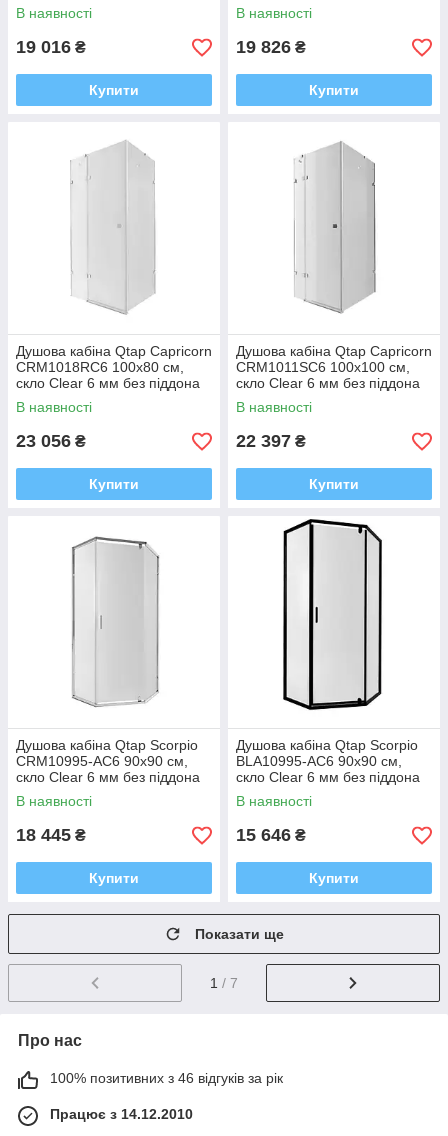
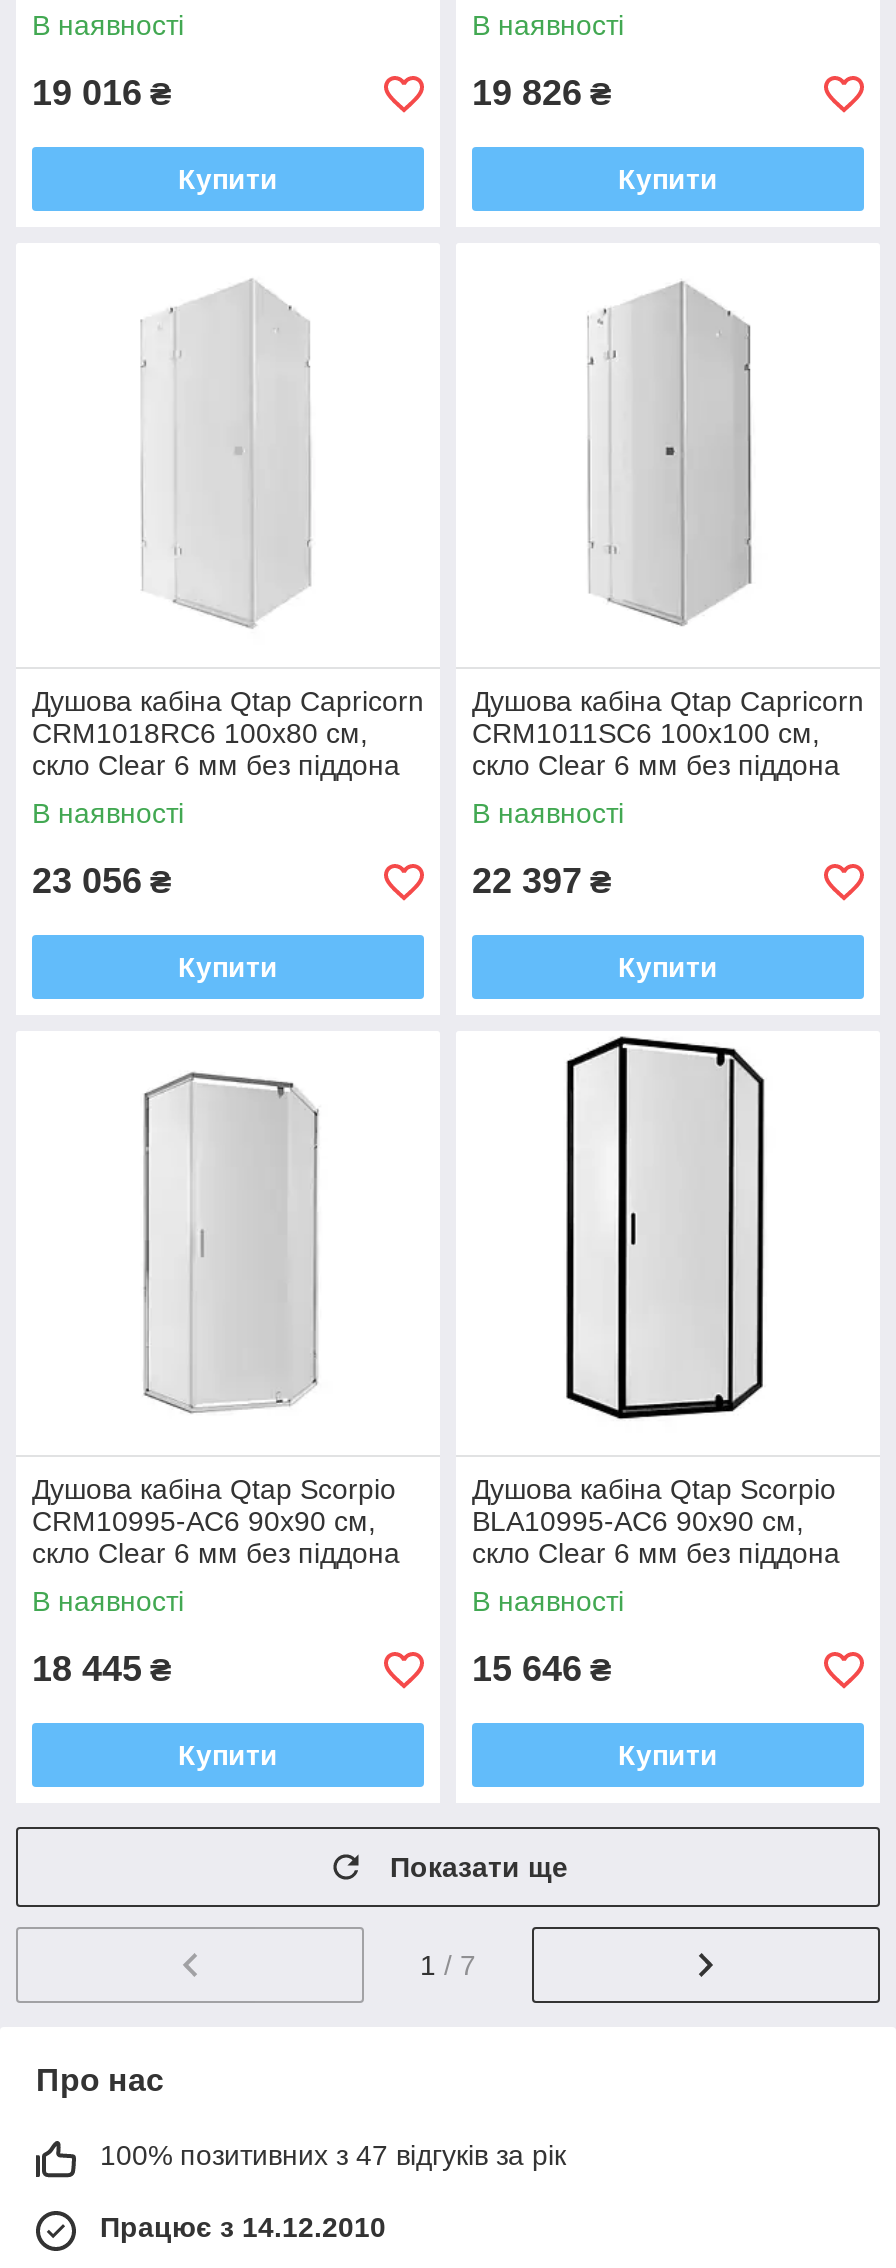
[50,1070,283,1086] 100% позитивних з 46 відгуків за рік -> [100,2139,566,2171] 100% позитивних з 47 відгуків за рік

